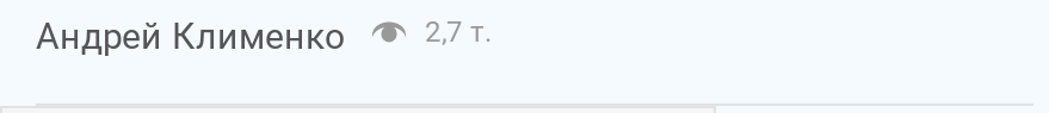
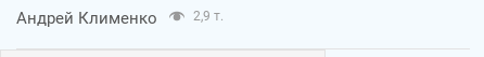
[425,15,492,48] 2,7 т. -> [193,8,224,23] 2,9 т.

